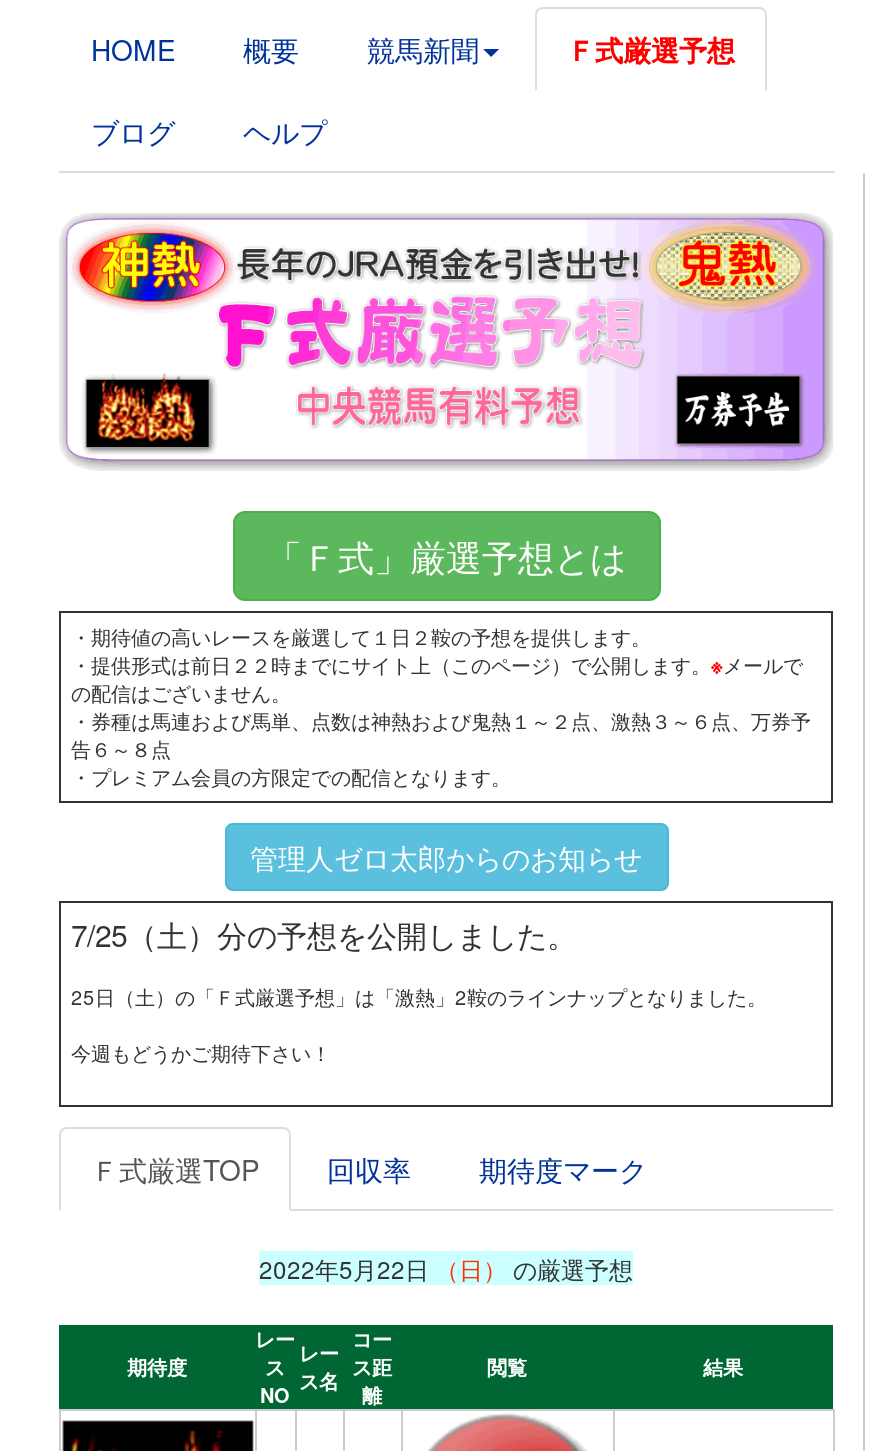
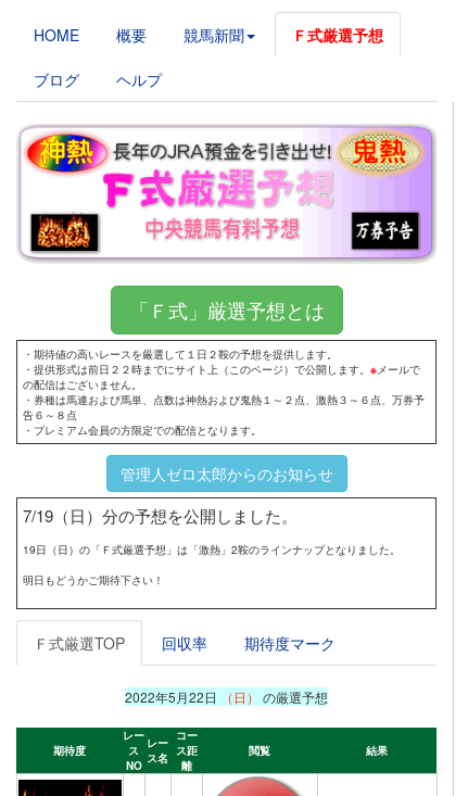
[71,913,577,955] 7/25（土）分の予想を公開しました。 -> [23,504,298,527] 7/19（日）分の予想を公開しました。
[71,983,767,1011] 25日（土）の「Ｆ式厳選予想」は「激熱」2鞍のラインナップとなりました。 -> [23,542,401,557] 19日（日）の「Ｆ式厳選予想」は「激熱」2鞍のラインナップとなりました。
[71,1039,331,1067] 今週もどうかご期待下さい！ -> [23,572,164,587] 明日もどうかご期待下さい！

